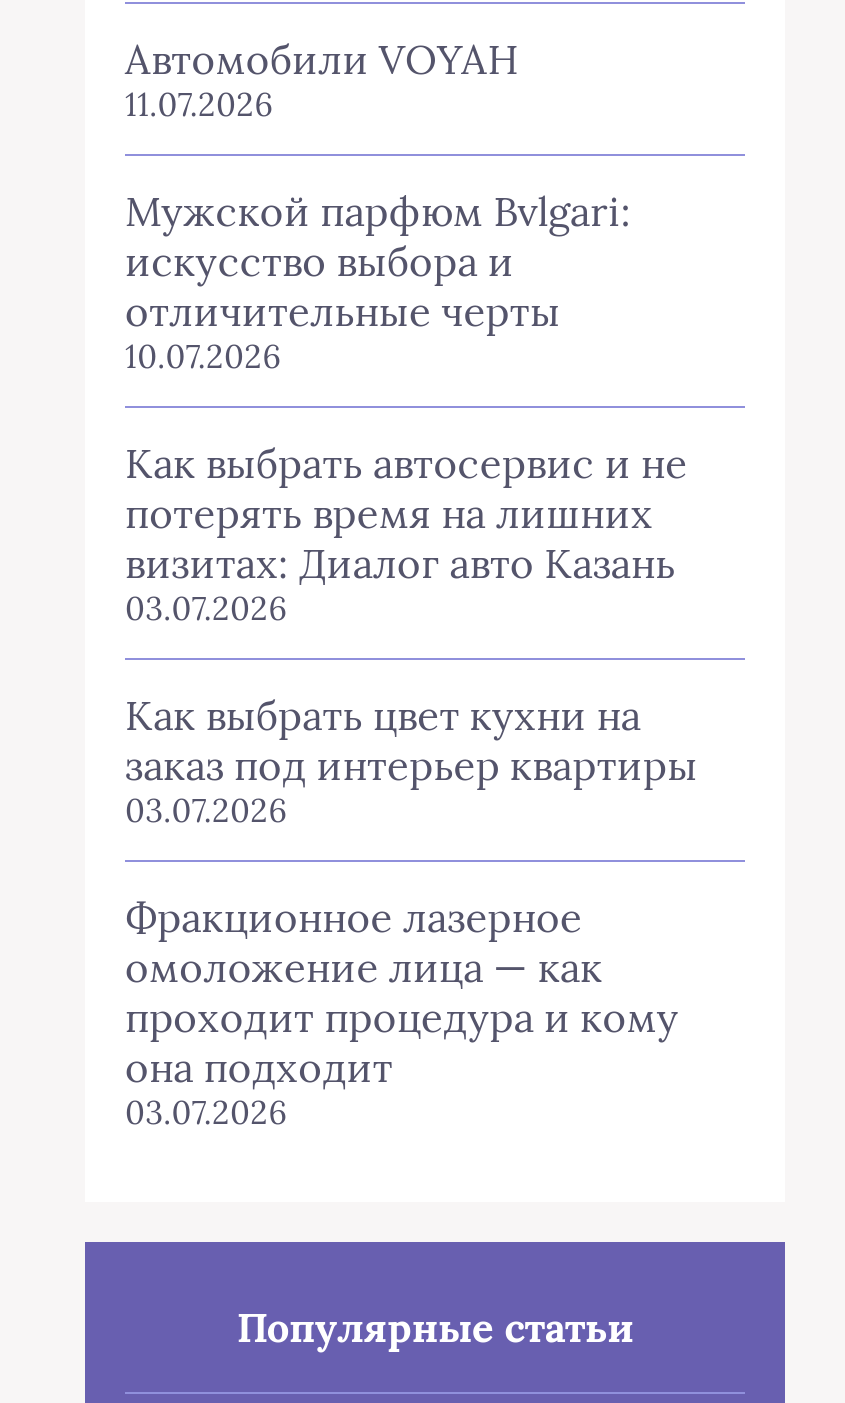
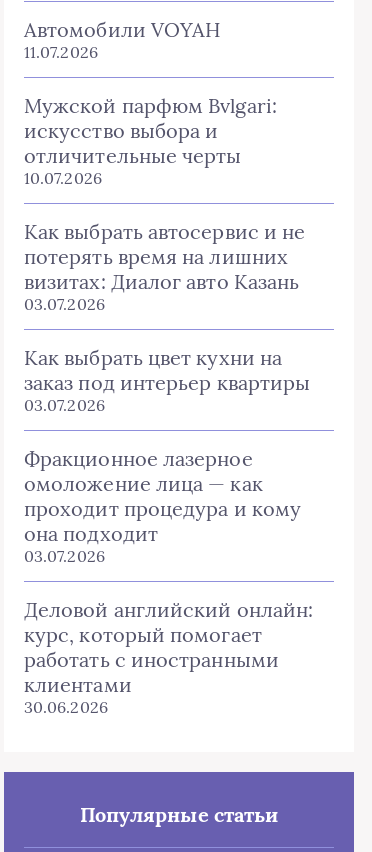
none -> [24,597,313,717] Деловой английский онлайн: | курс, который помогает | работать с иностранными | клиентами | 30.06.2026

